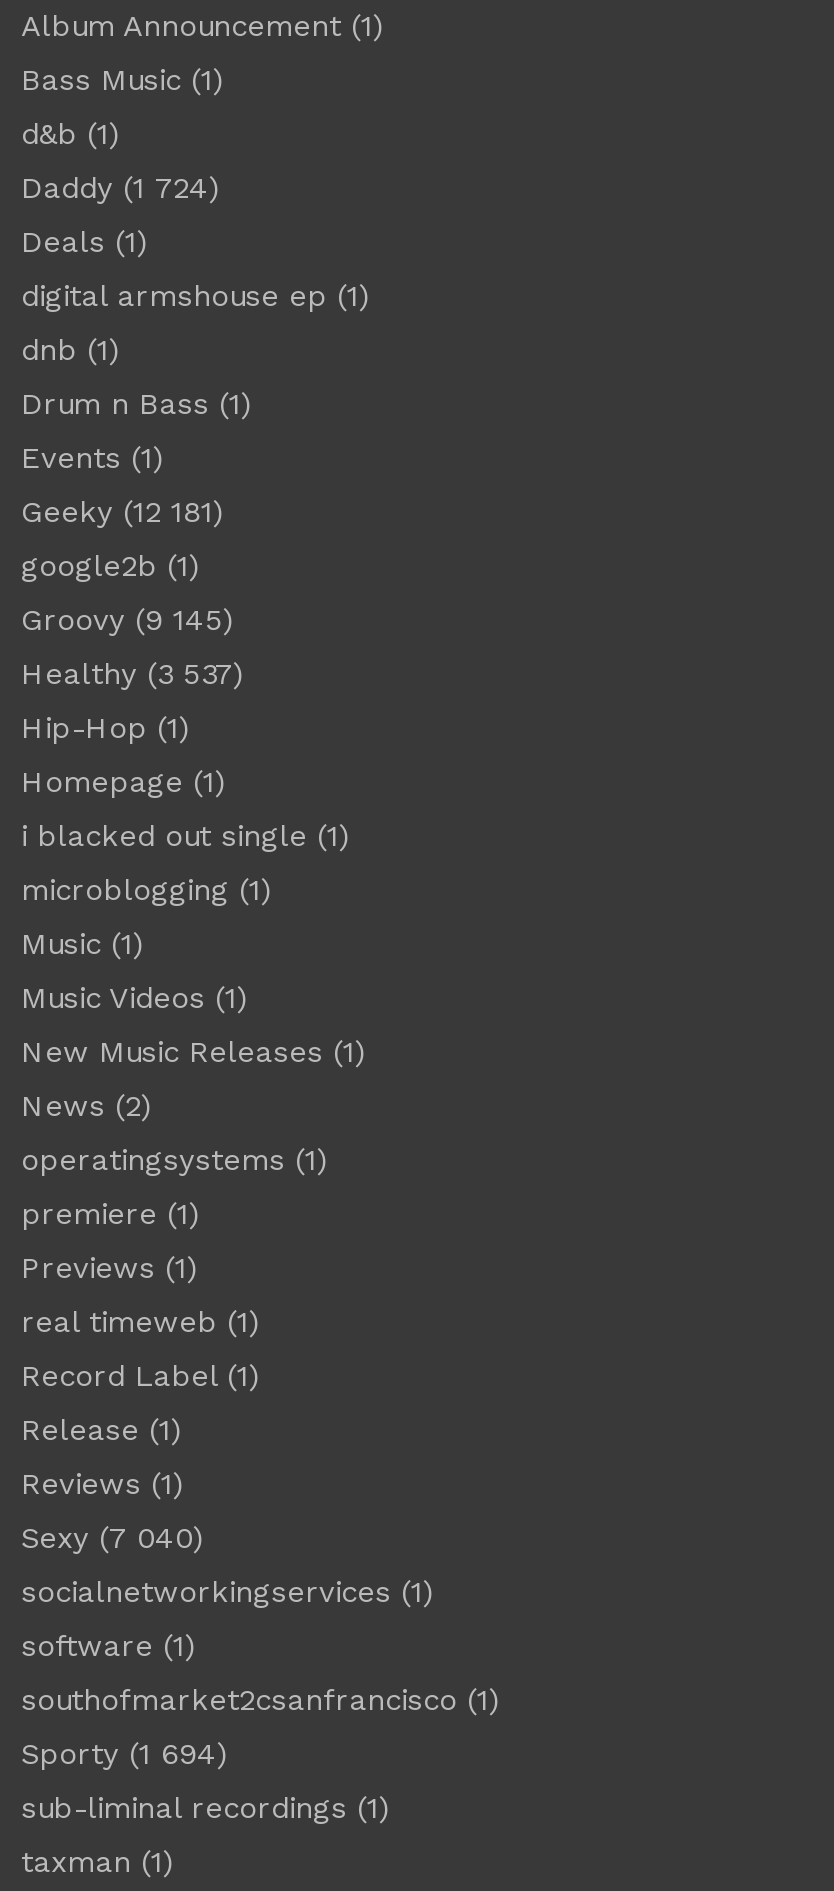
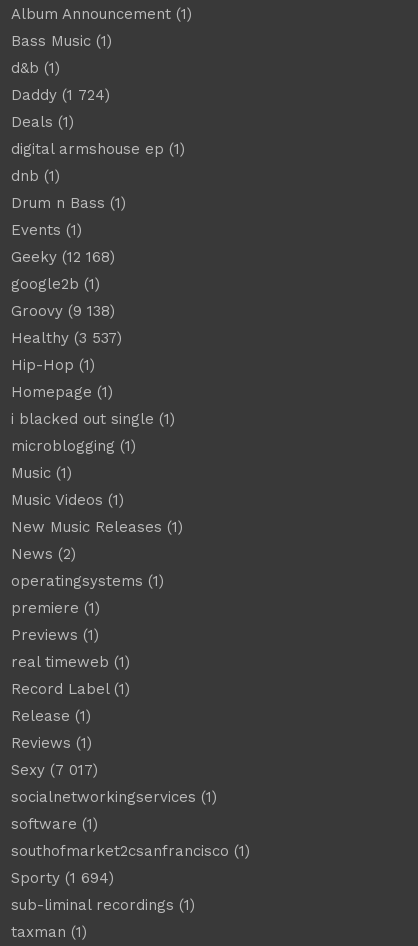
[21,495,223,531] Geeky (12 181) -> [11,248,115,266] Geeky (12 168)
[21,603,233,639] Groovy (9 145) -> [11,302,115,320] Groovy (9 138)
[21,1521,203,1557] Sexy (7 040) -> [11,761,98,779] Sexy (7 017)

